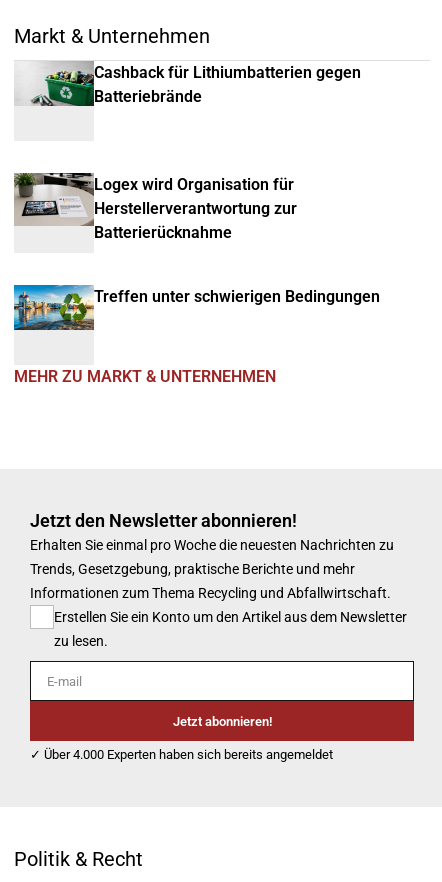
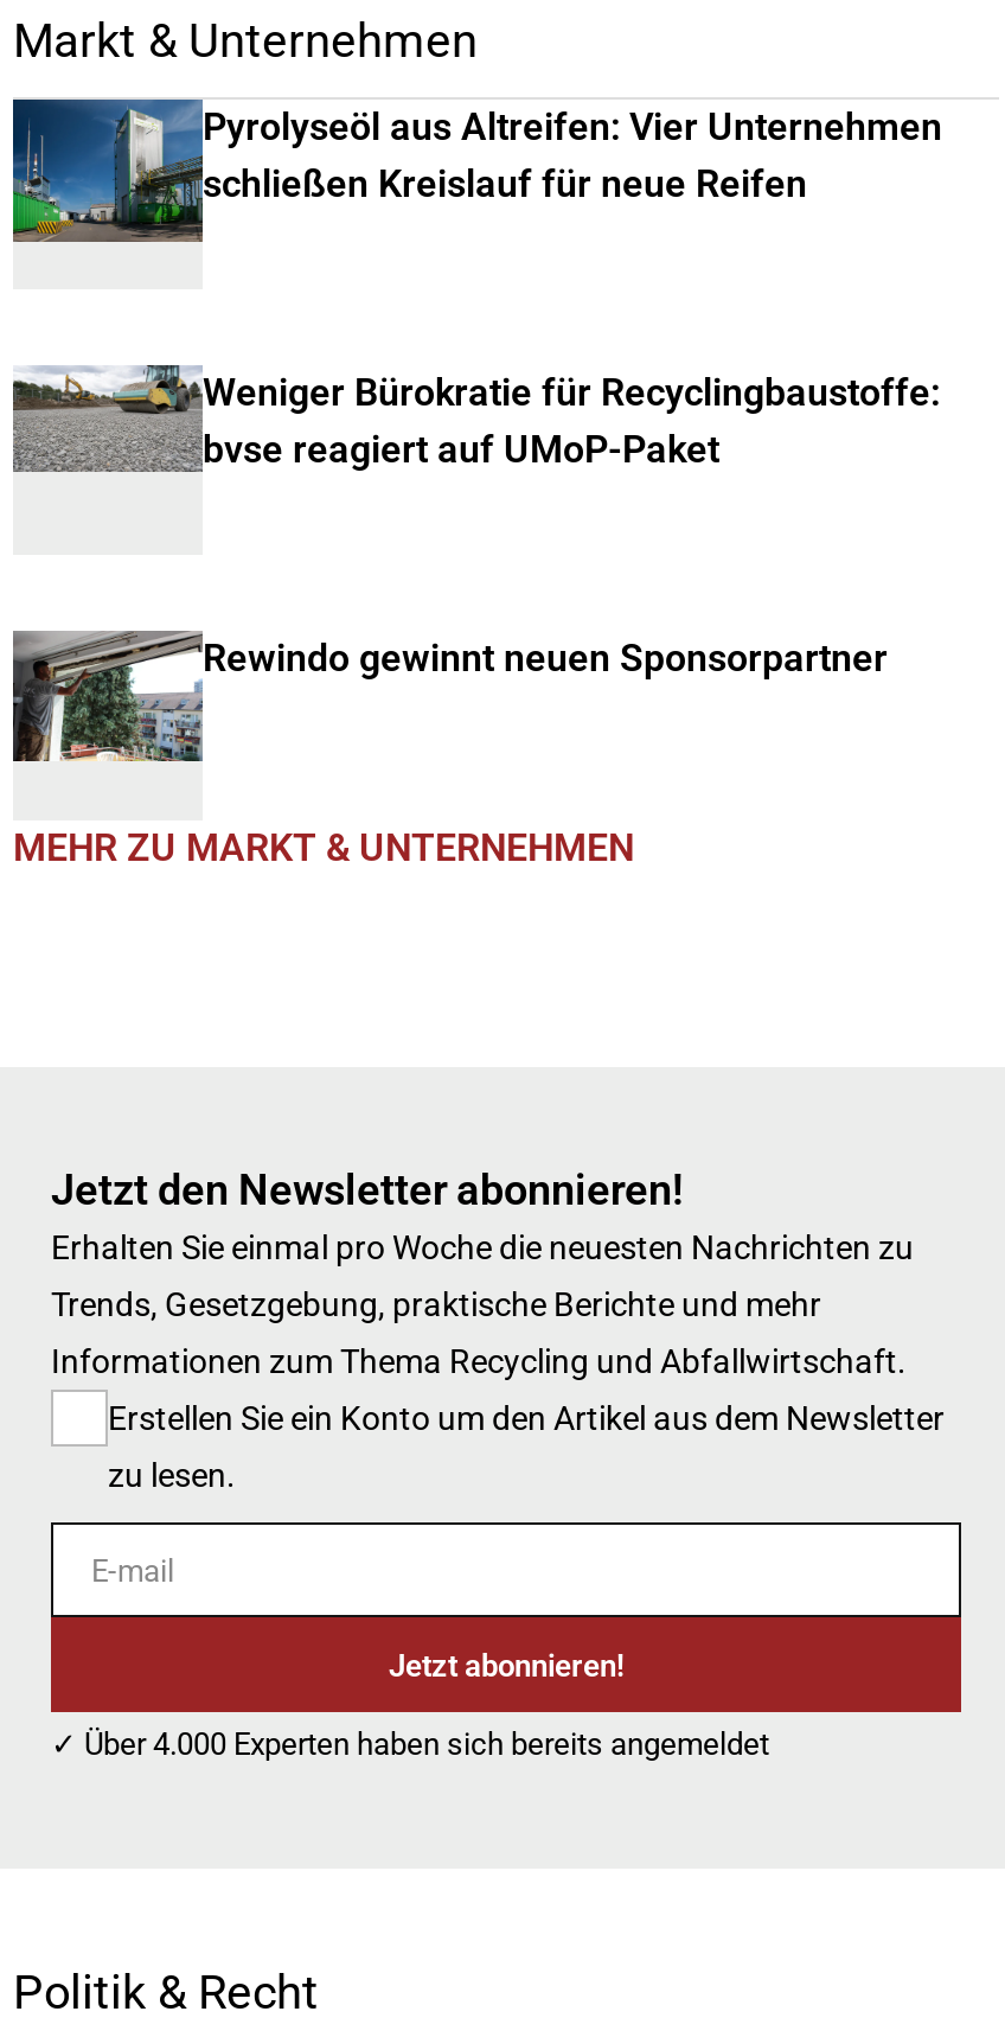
[14,61,361,121] [image] | Cashback für Lithiumbatterien gegen | Batteriebrände -> [11,97,942,244] [image] | Pyrolyseöl aus Altreifen: Vier Unternehmen | schließen Kreislauf für neue Reifen
[14,172,297,242] [image] | Logex wird Organisation für | Herstellerverantwortung zur | Batterierücknahme -> [13,365,940,489] [image] | Weniger Bürokratie für Recyclingbaustoffe: | bvse reagiert auf UMoP-Paket
[13,284,380,340] [image] | Treffen unter schwierigen Bedingungen -> [11,628,888,764] [image] | Rewindo gewinnt neuen Sponsorpartner

